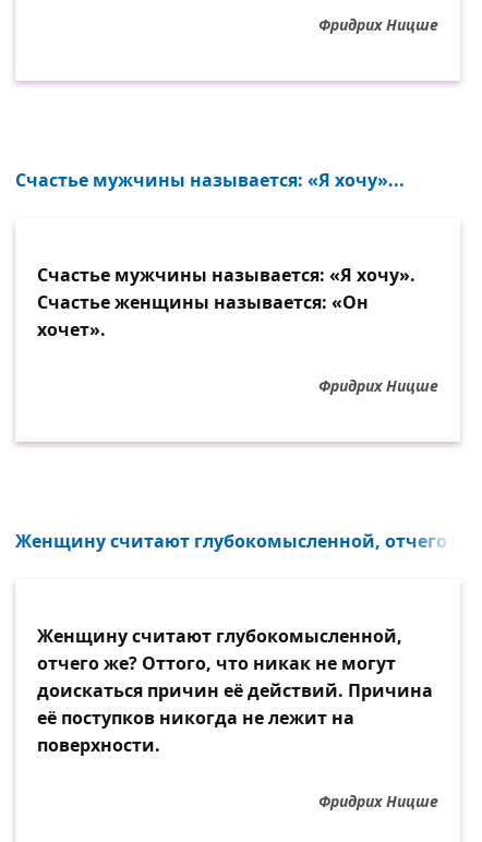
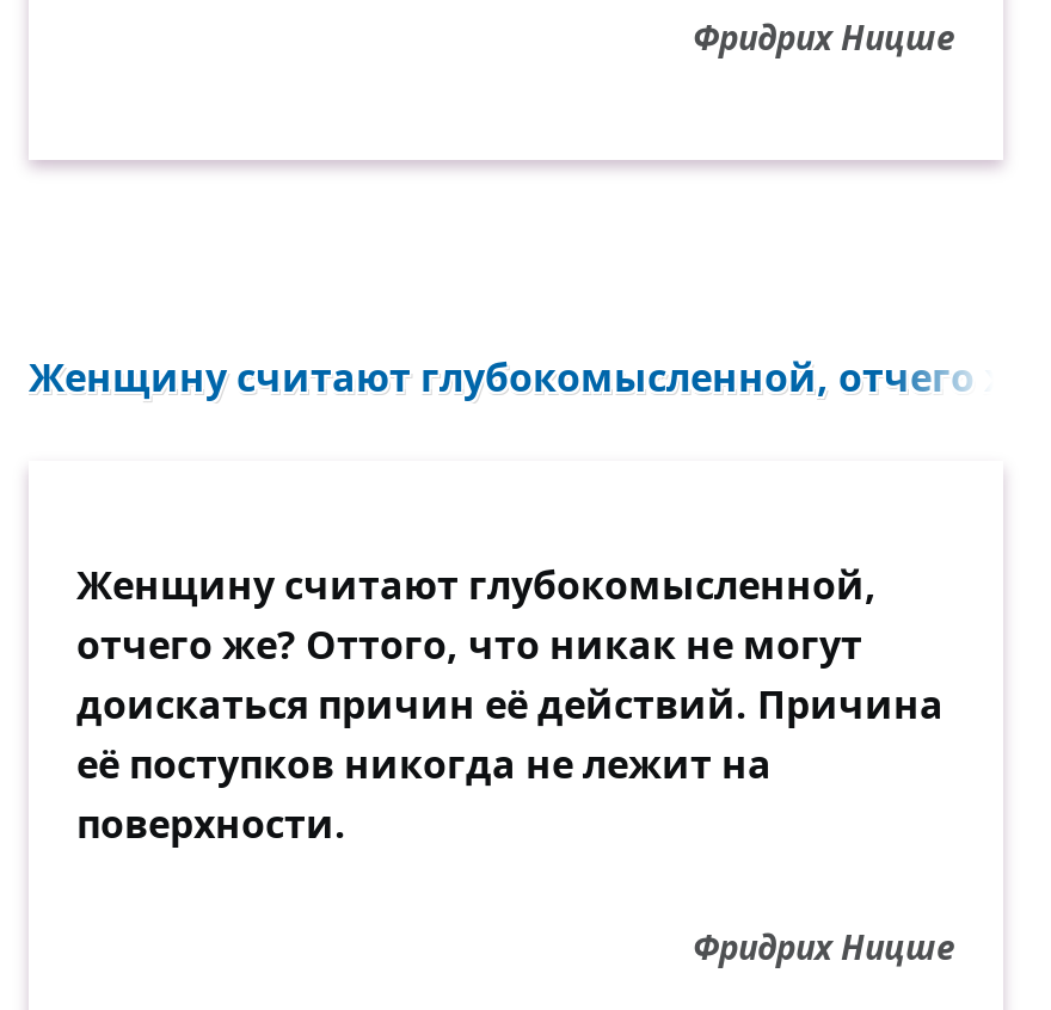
[15,168,405,192] Счастье мужчины называется: «Я хочу»... -> none
[37,263,438,396] Счастье мужчины называется: «Я хочу». | Счастье женщины называется: «Он | хочет». | Фридрих Ницше -> none

